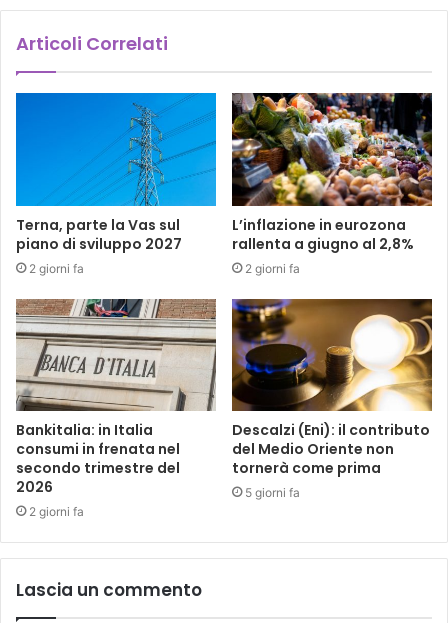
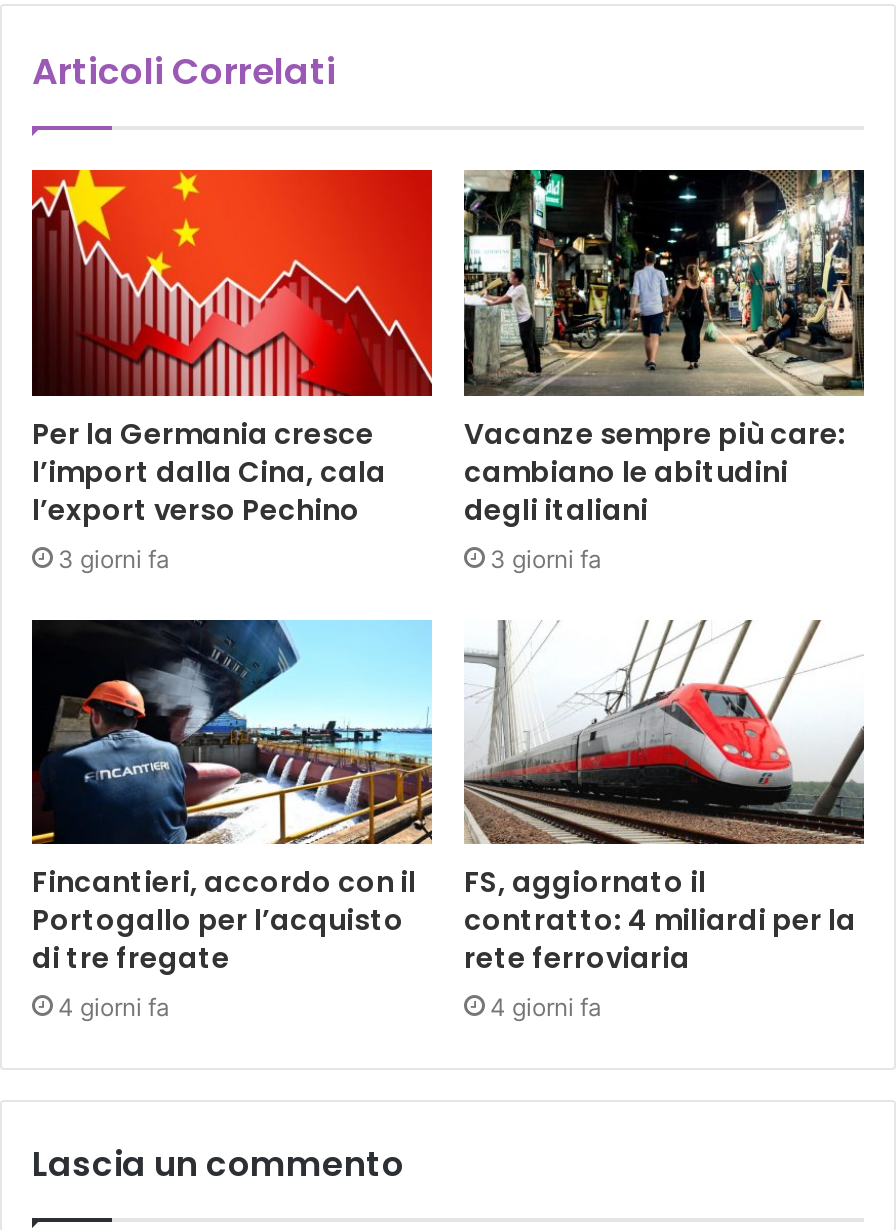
[15,92,217,275] [image] | Terna, parte la Vas sul | piano di sviluppo 2027 | 2 giorni fa -> [30,168,434,573] [image] | Per la Germania cresce | l’import dalla Cina, cala | l’export verso Pechino | 3 giorni fa
[231,92,433,275] [image] | L’inflazione in eurozona | rallenta a giugno al 2,8% | 2 giorni fa -> [462,168,866,573] [image] | Vacanze sempre più care: | cambiano le abitudini | degli italiani | 3 giorni fa
[15,298,217,519] [image] | Bankitalia: in Italia | consumi in frenata nel | secondo trimestre del | 2026 | 2 giorni fa -> [30,582,434,1023] [image] | Fincantieri, accordo con il | Portogallo per l’acquisto | di tre fregate | 4 giorni fa
[231,298,433,500] [image] | Descalzi (Eni): il contributo | del Medio Oriente non | tornerà come prima | 5 giorni fa -> [464,582,866,1023] [image] | FS, aggiornato il | contratto: 4 miliardi per la | rete ferroviaria | 4 giorni fa

